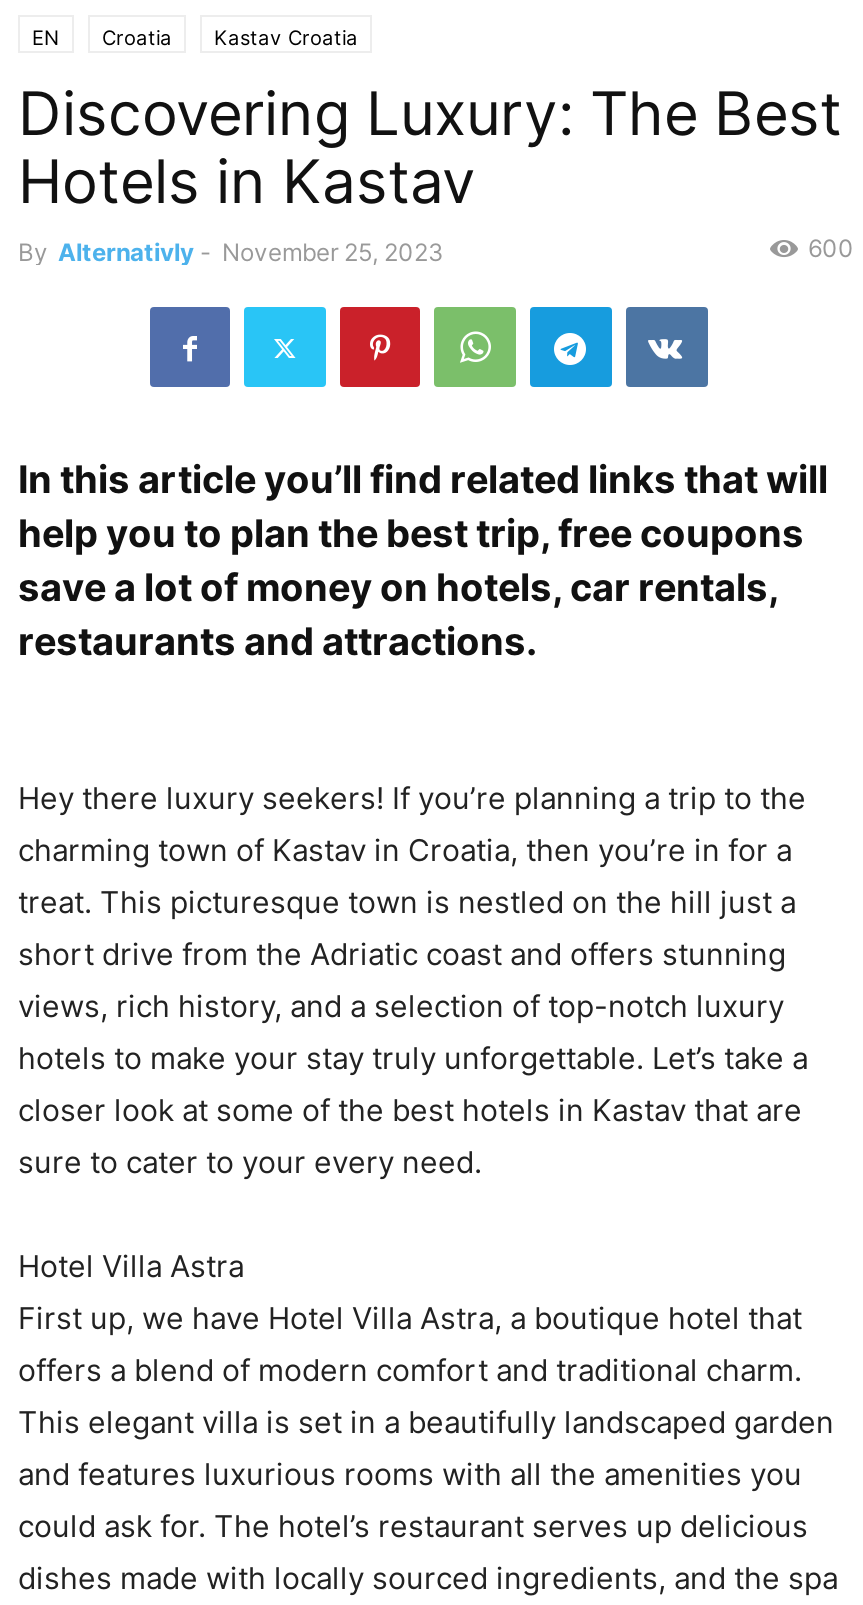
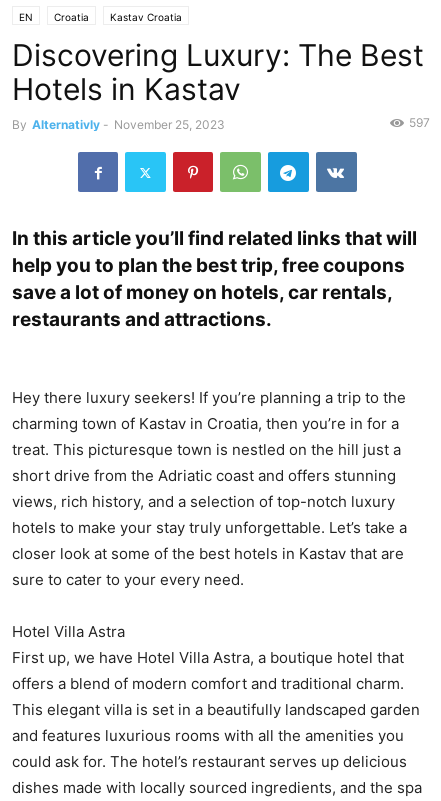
[808,233,854,263] 600 -> [409,115,430,130] 597

